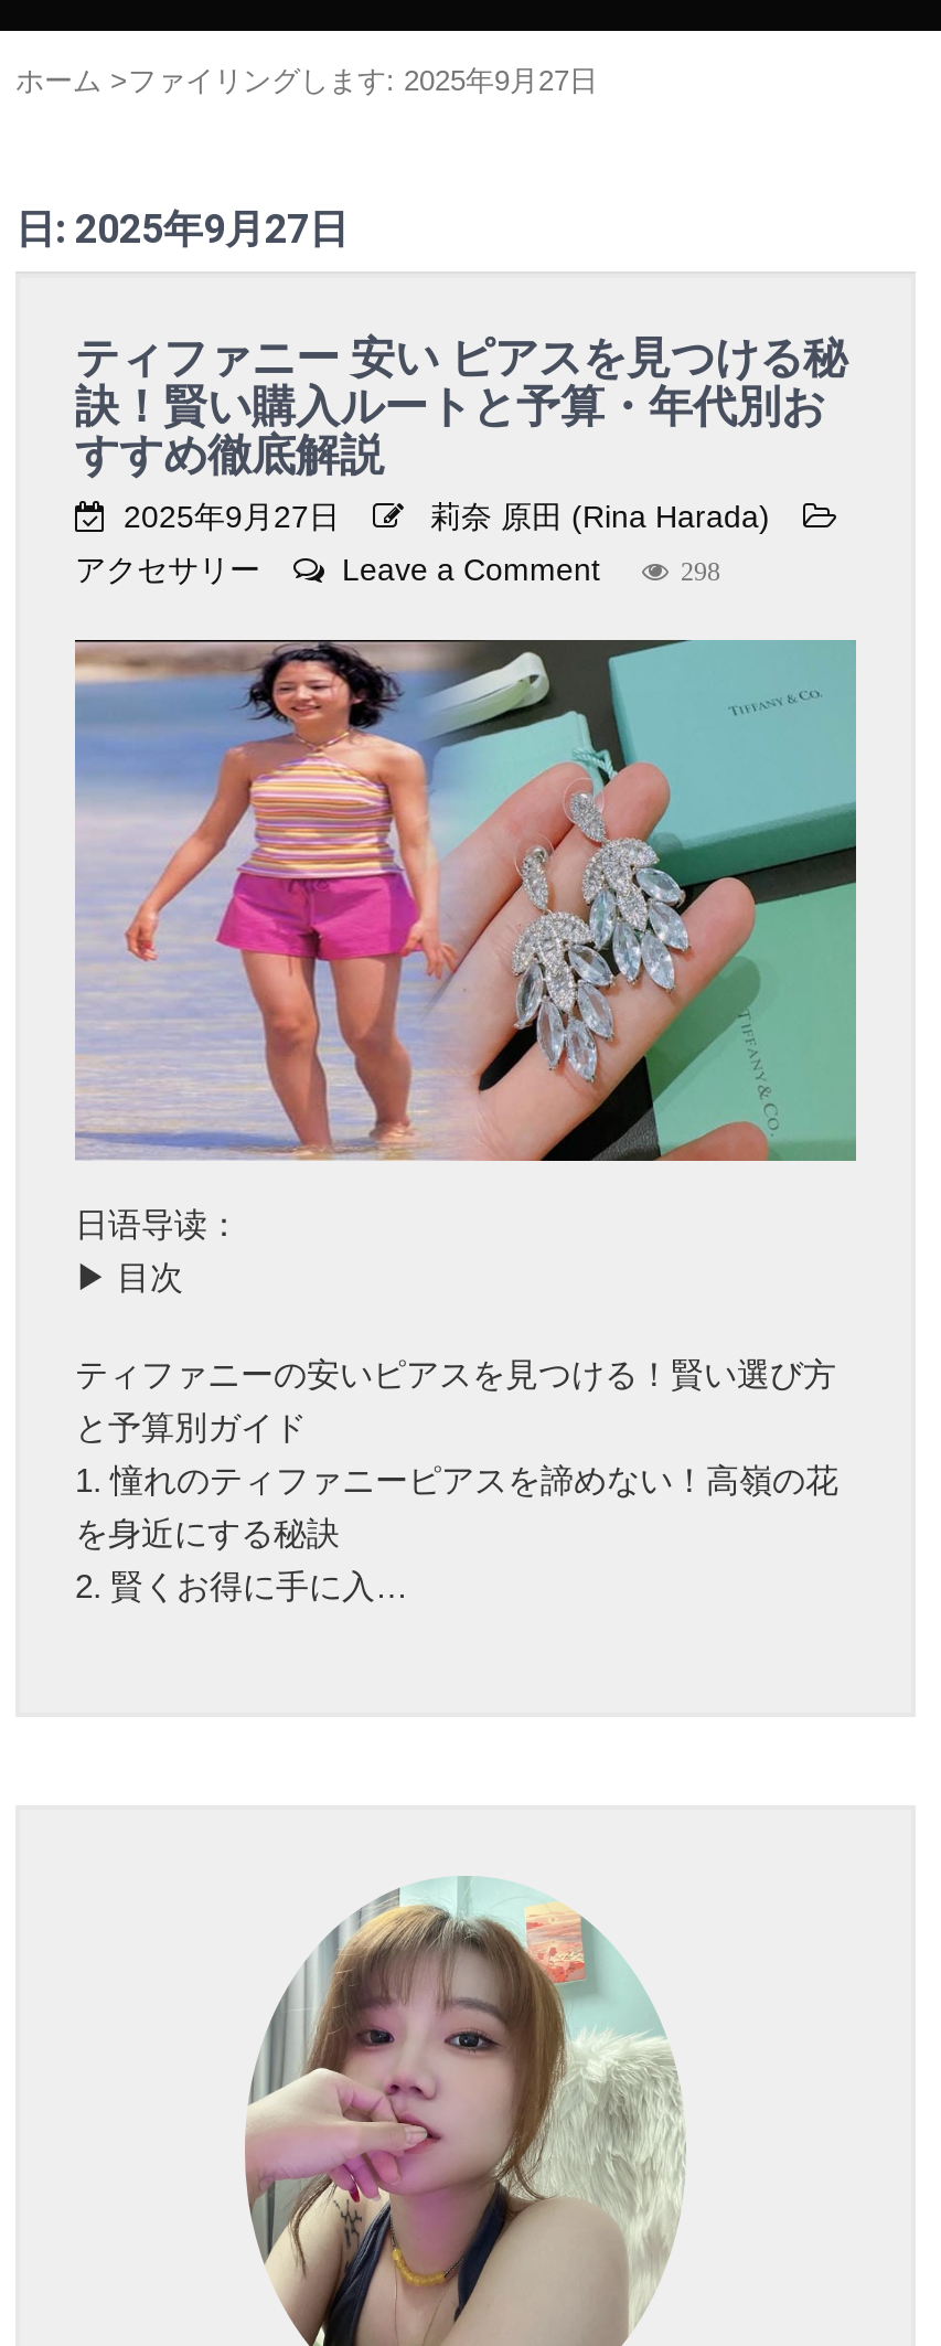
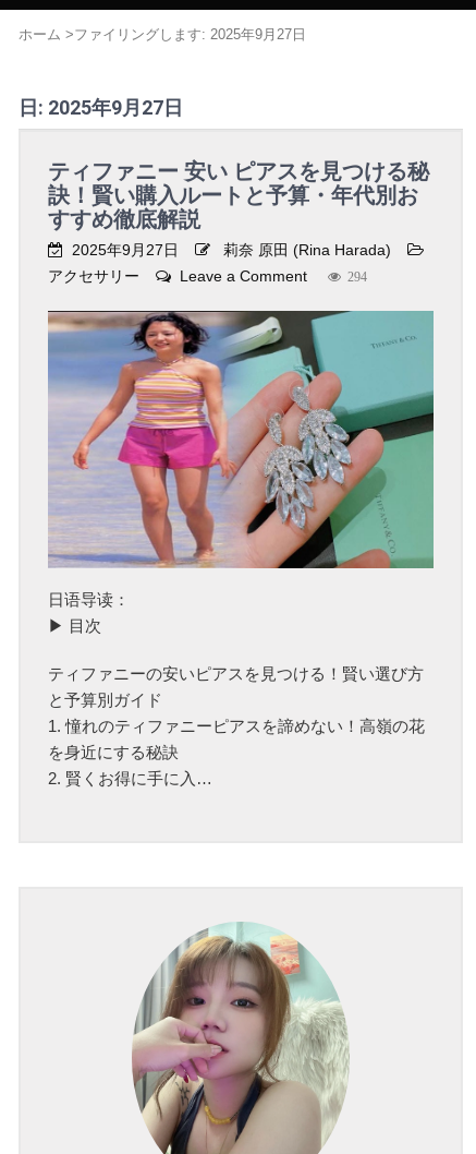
[674,558,720,585] 298 -> [344,271,367,284] 294

